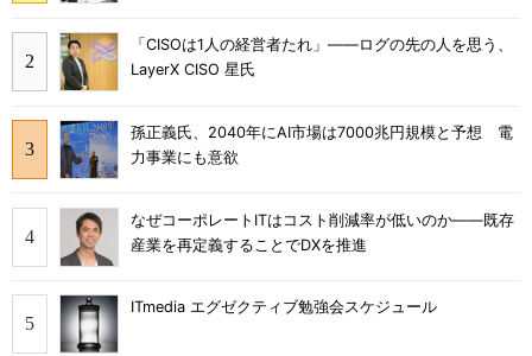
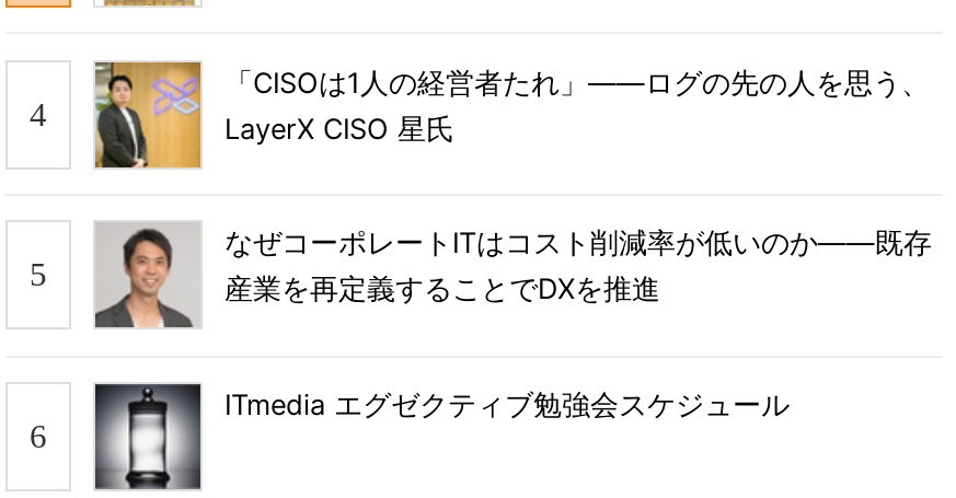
[11,119,49,180] [image] -> none
[59,120,513,179] [image] | 孫正義氏、2040年にAI市場は7000兆円規模と予想 電 | 力事業にも意欲 -> none

